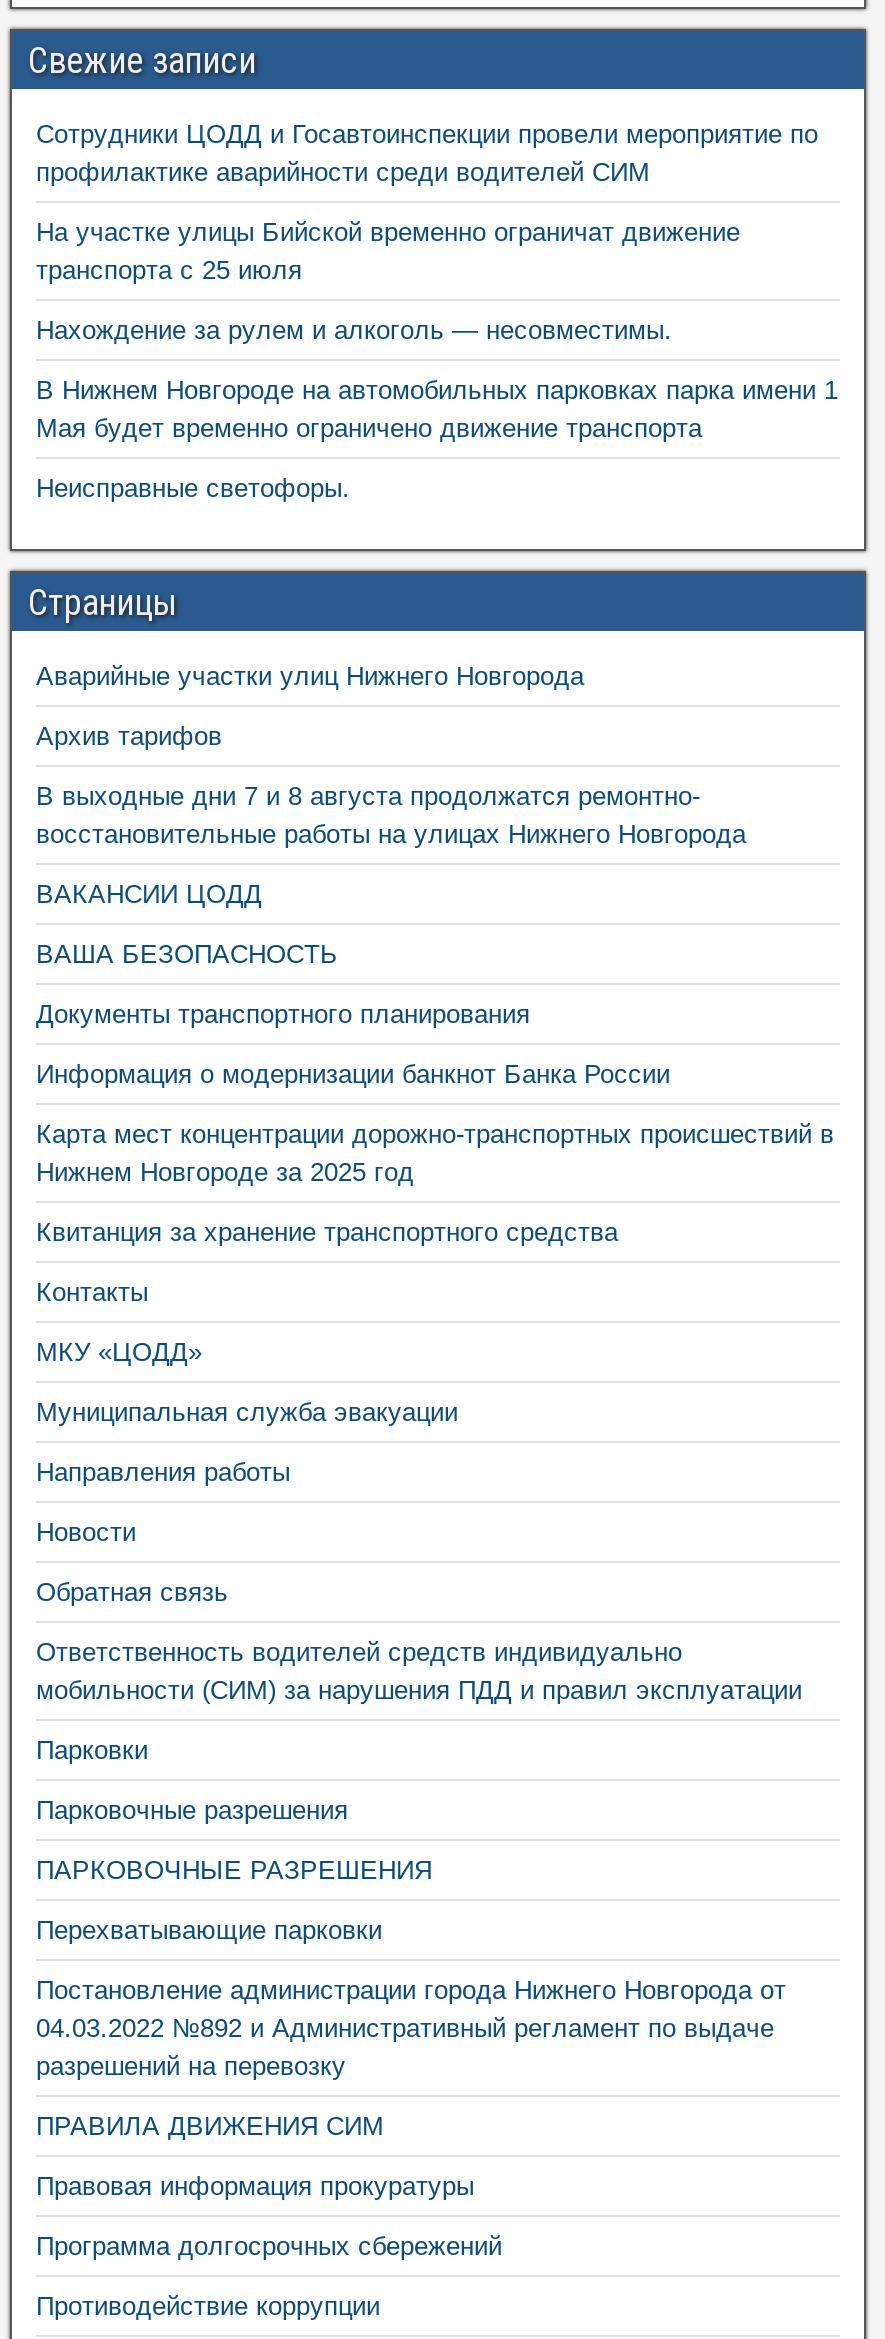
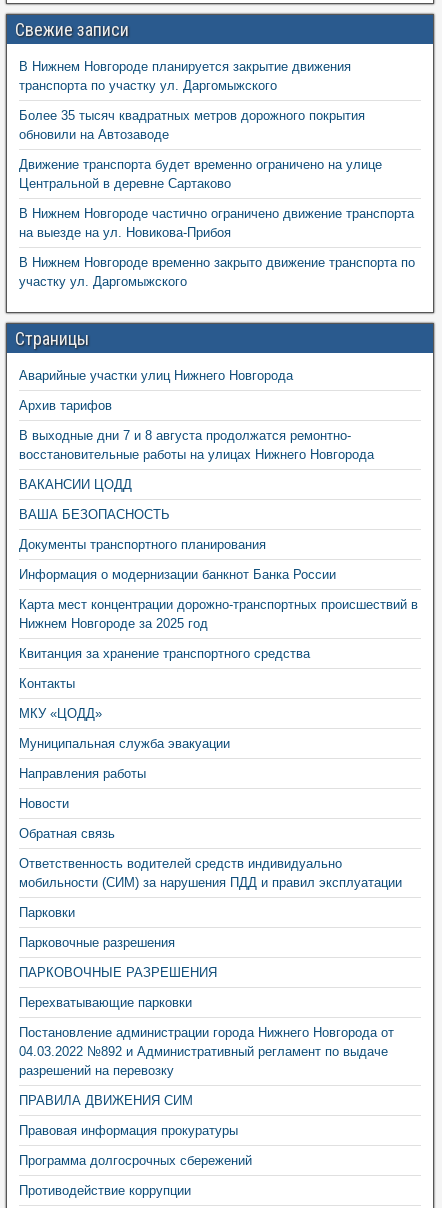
[36,119,818,187] Сотрудники ЦОДД и Госавтоинспекции провели мероприятие по | профилактике аварийности среди водителей СИМ -> [19,59,351,93] В Нижнем Новгороде планируется закрытие движения | транспорта по участку ул. Даргомыжского
[36,217,740,285] На участке улицы Бийской временно ограничат движение | транспорта с 25 июля -> [19,108,365,142] Более 35 тысяч квадратных метров дорожного покрытия | обновили на Автозаводе
[36,315,672,345] Нахождение за рулем и алкоголь — несовместимы. -> [19,157,382,191] Движение транспорта будет временно ограничено на улице | Центральной в деревне Сартаково
[36,375,838,443] В Нижнем Новгороде на автомобильных парковках парка имени 1 | Мая будет временно ограничено движение транспорта -> [19,206,414,240] В Нижнем Новгороде частично ограничено движение транспорта | на выезде на ул. Новикова-Прибоя
[36,473,350,503] Неисправные светофоры. -> [19,255,415,289] В Нижнем Новгороде временно закрыто движение транспорта по | участку ул. Даргомыжского

